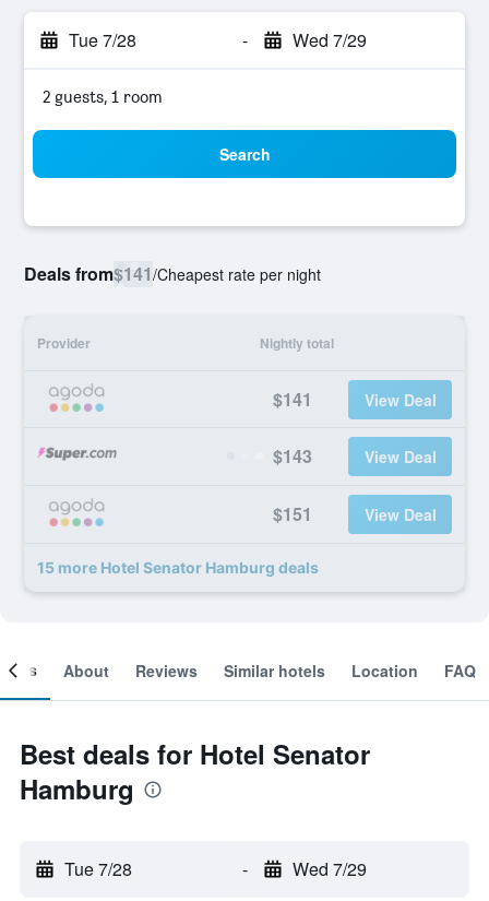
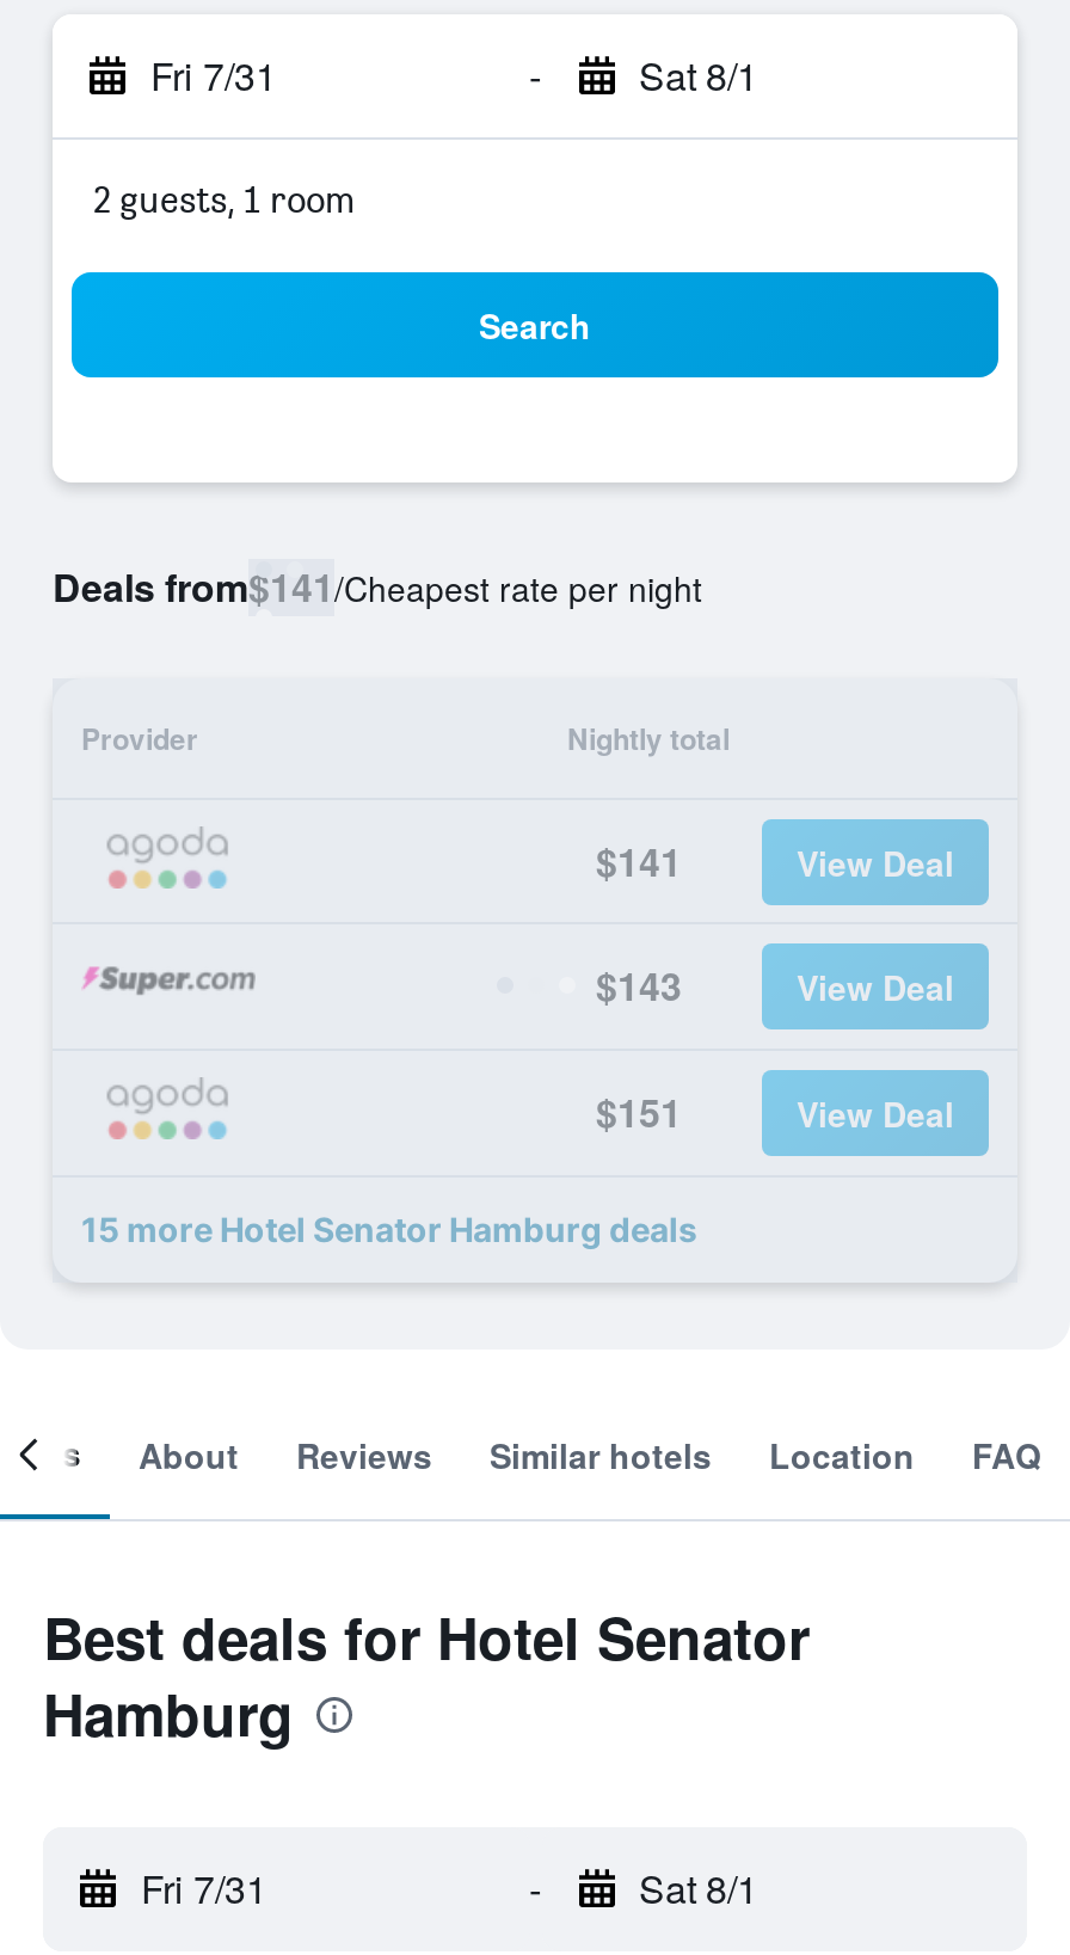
[69,27,136,52] Tue 7/28 -> [150,48,277,103] Fri 7/31
[292,27,366,52] Wed 7/29 -> [639,48,758,103] Sat 8/1
[64,856,132,881] Tue 7/28 -> [141,1861,267,1916] Fri 7/31
[292,856,366,881] Wed 7/29 -> [639,1861,758,1916] Sat 8/1

